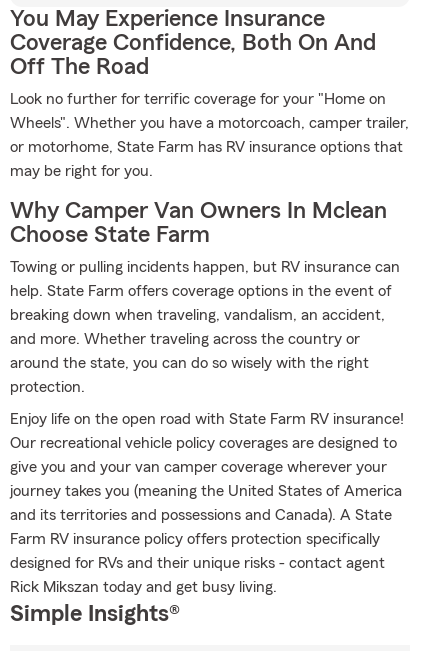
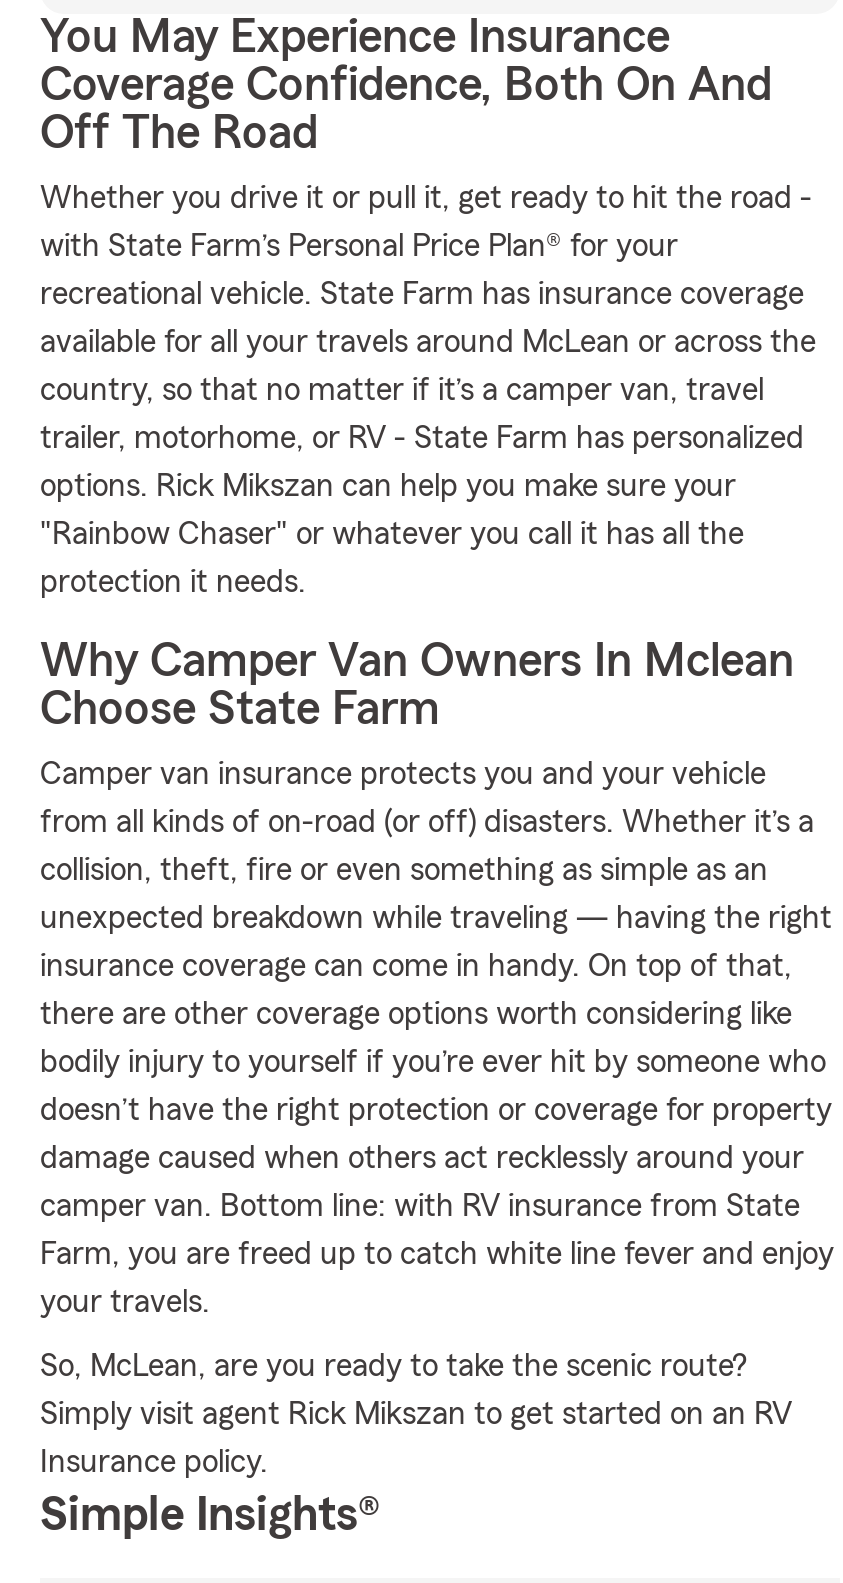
[10,91,409,179] Look no further for terrific coverage for your "Home on | Wheels". Whether you have a motorcoach, camper trailer, | or motorhome, State Farm has RV insurance options that | may be right for you. -> [40,182,816,598] Whether you drive it or pull it, get ready to hit the road - | with State Farm’s Personal Price Plan® for your | recreational vehicle. State Farm has insurance coverage | available for all your travels around McLean or across the | country, so that no matter if it’s a camper van, travel | trailer, motorhome, or RV - State Farm has personalized | options. Rick Mikszan can help you make sure your | "Rainbow Chaser" or whatever you call it has all the | protection it needs.
[10,259,404,595] Towing or pulling incidents happen, but RV insurance can | help. State Farm offers coverage options in the event of | breaking down when traveling, vandalism, an accident, | and more. Whether traveling across the country or | around the state, you can do so wisely with the right | protection. | Enjoy life on the open road with State Farm RV insurance! | Our recreational vehicle policy coverages are designed to | give you and your van camper coverage wherever your | journey takes you (meaning the United States of America | and its territories and possessions and Canada). A State | Farm RV insurance policy offers protection specifically | designed for RVs and their unique risks - contact agent | Rick Mikszan today and get busy living. -> [40,758,834,1478] Camper van insurance protects you and your vehicle | from all kinds of on-road (or off) disasters. Whether it’s a | collision, theft, fire or even something as simple as an | unexpected breakdown while traveling — having the right | insurance coverage can come in handy. On top of that, | there are other coverage options worth considering like | bodily injury to yourself if you’re ever hit by someone who | doesn’t have the right protection or coverage for property | damage caused when others act recklessly around your | camper van. Bottom line: with RV insurance from State | Farm, you are freed up to catch white line fever and enjoy | your travels. | So, McLean, are you ready to take the scenic route? | Simply visit agent Rick Mikszan to get started on an RV | Insurance policy.

